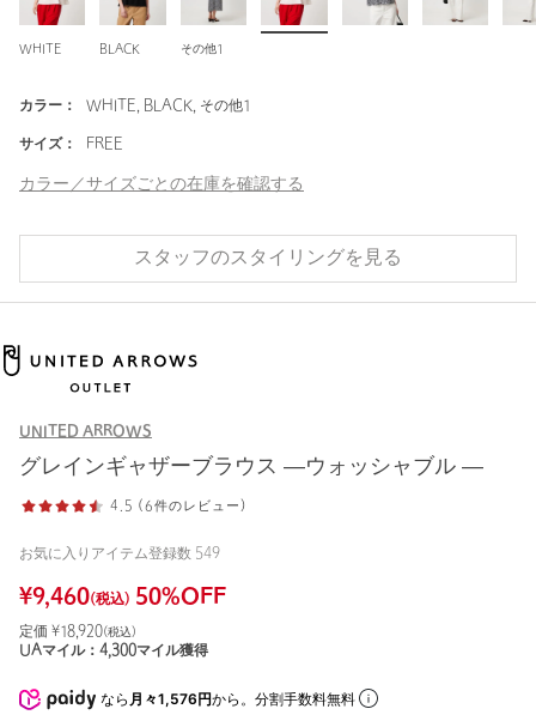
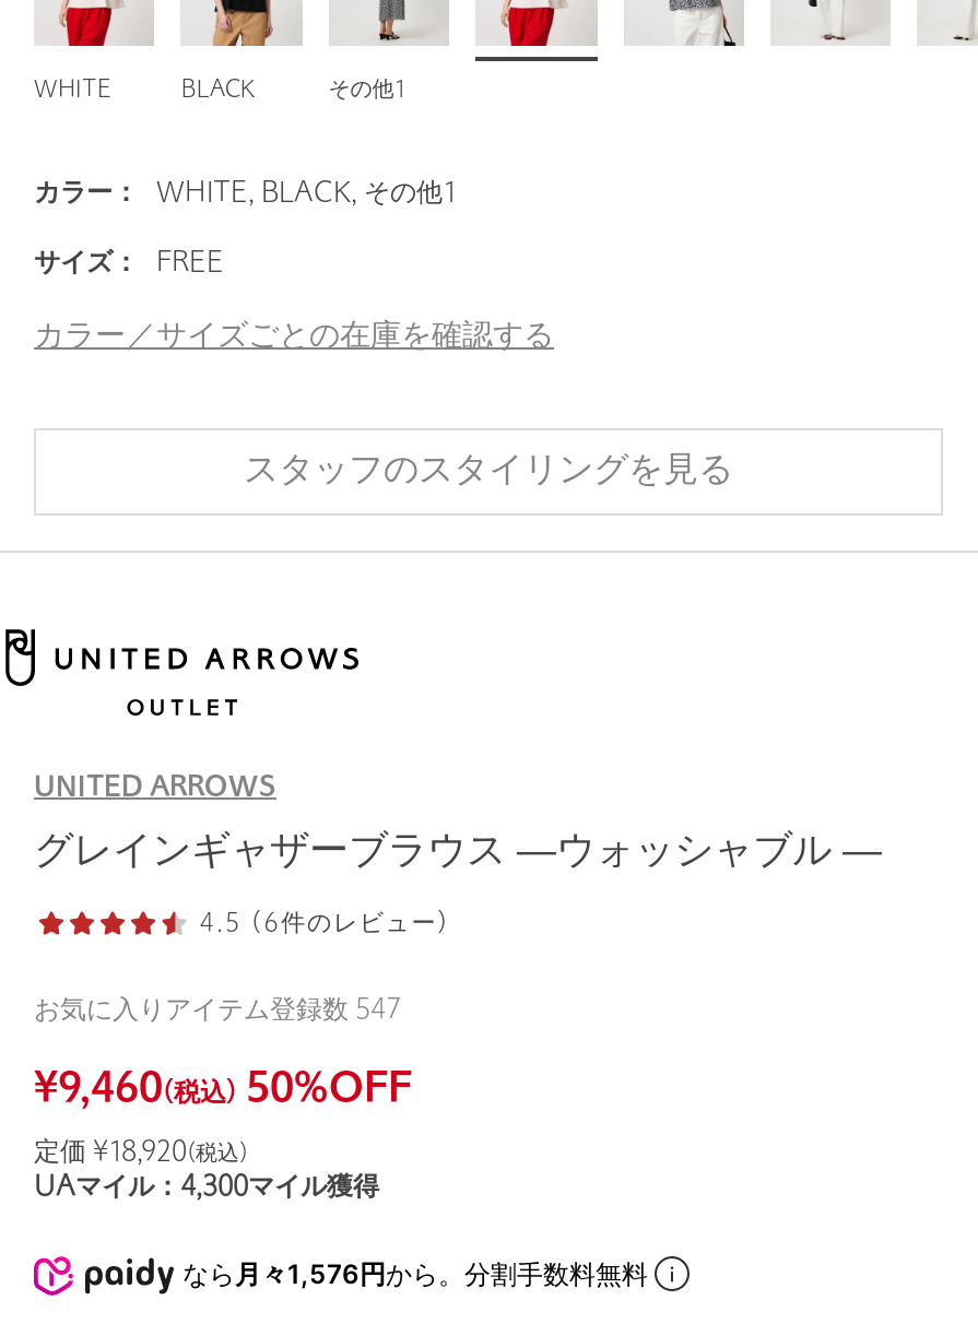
[19,547,220,562] お気に入りアイテム登録数549 -> [34,999,401,1025] お気に入りアイテム登録数547

